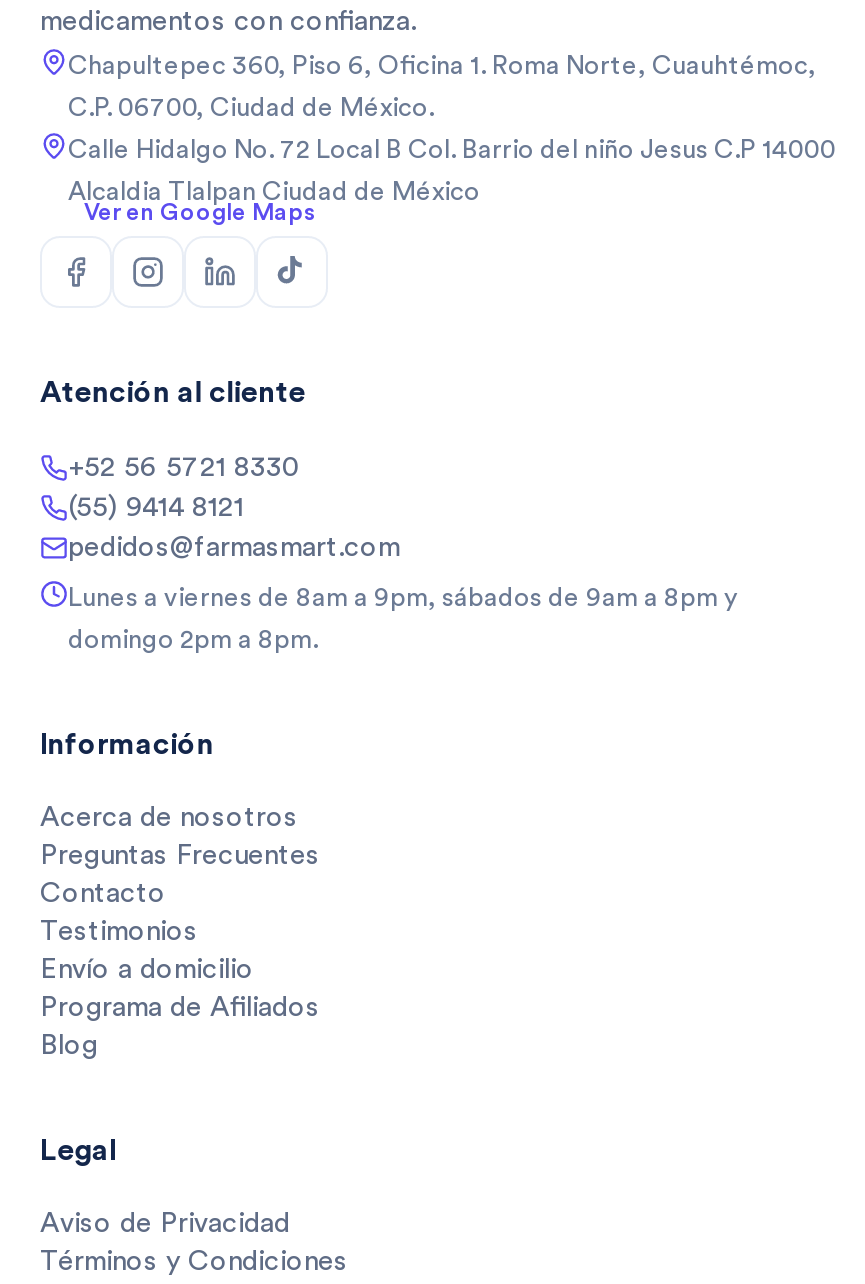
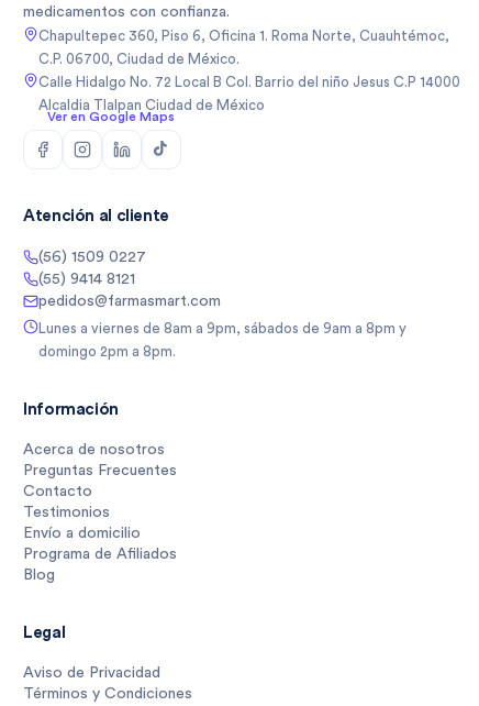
[68,454,300,482] +52 56 5721 8330 -> [38,250,146,265] (56) 1509 0227

